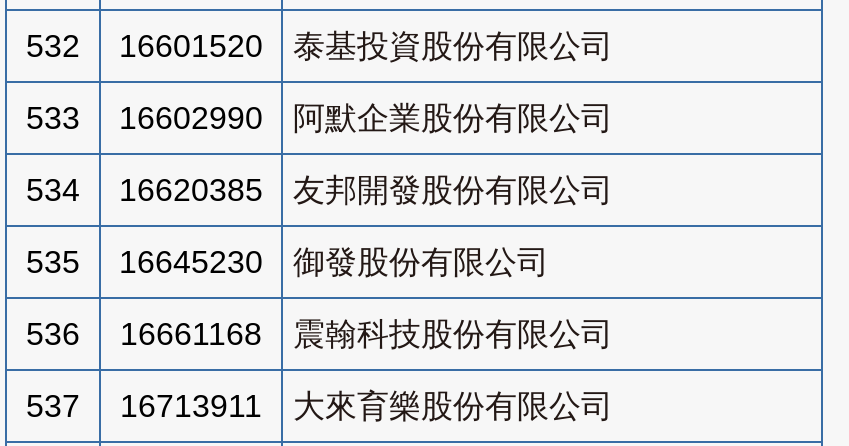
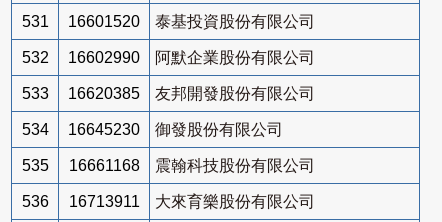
[26,29,613,63] 532 16601520 泰基投資股份有限公司 -> [21,13,315,30] 531 16601520 泰基投資股份有限公司
[26,101,613,135] 533 16602990 阿默企業股份有限公司 -> [21,49,315,66] 532 16602990 阿默企業股份有限公司
[26,173,613,207] 534 16620385 友邦開發股份有限公司 -> [21,85,315,102] 533 16620385 友邦開發股份有限公司
[26,245,549,279] 535 16645230 御發股份有限公司 -> [21,121,283,138] 534 16645230 御發股份有限公司
[26,317,613,351] 536 16661168 震翰科技股份有限公司 -> [21,157,315,174] 535 16661168 震翰科技股份有限公司
[26,389,613,423] 537 16713911 大來育樂股份有限公司 -> [21,193,315,210] 536 16713911 大來育樂股份有限公司

